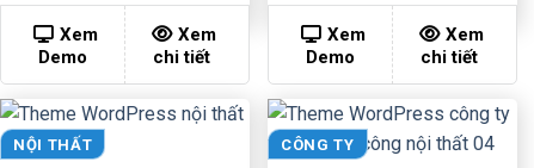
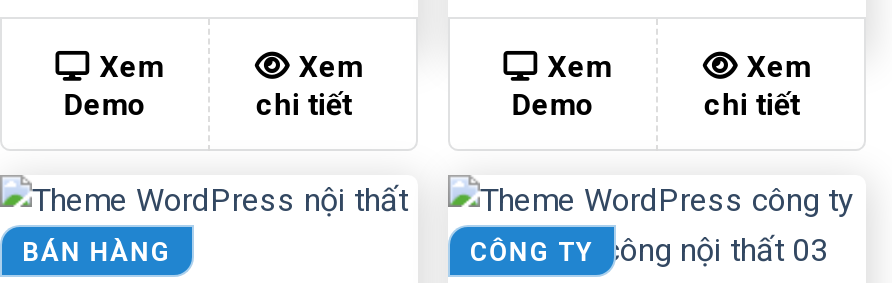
[13,136,92,153] NỘI THẤT -> [22,237,172,267] BÁN HÀNG

